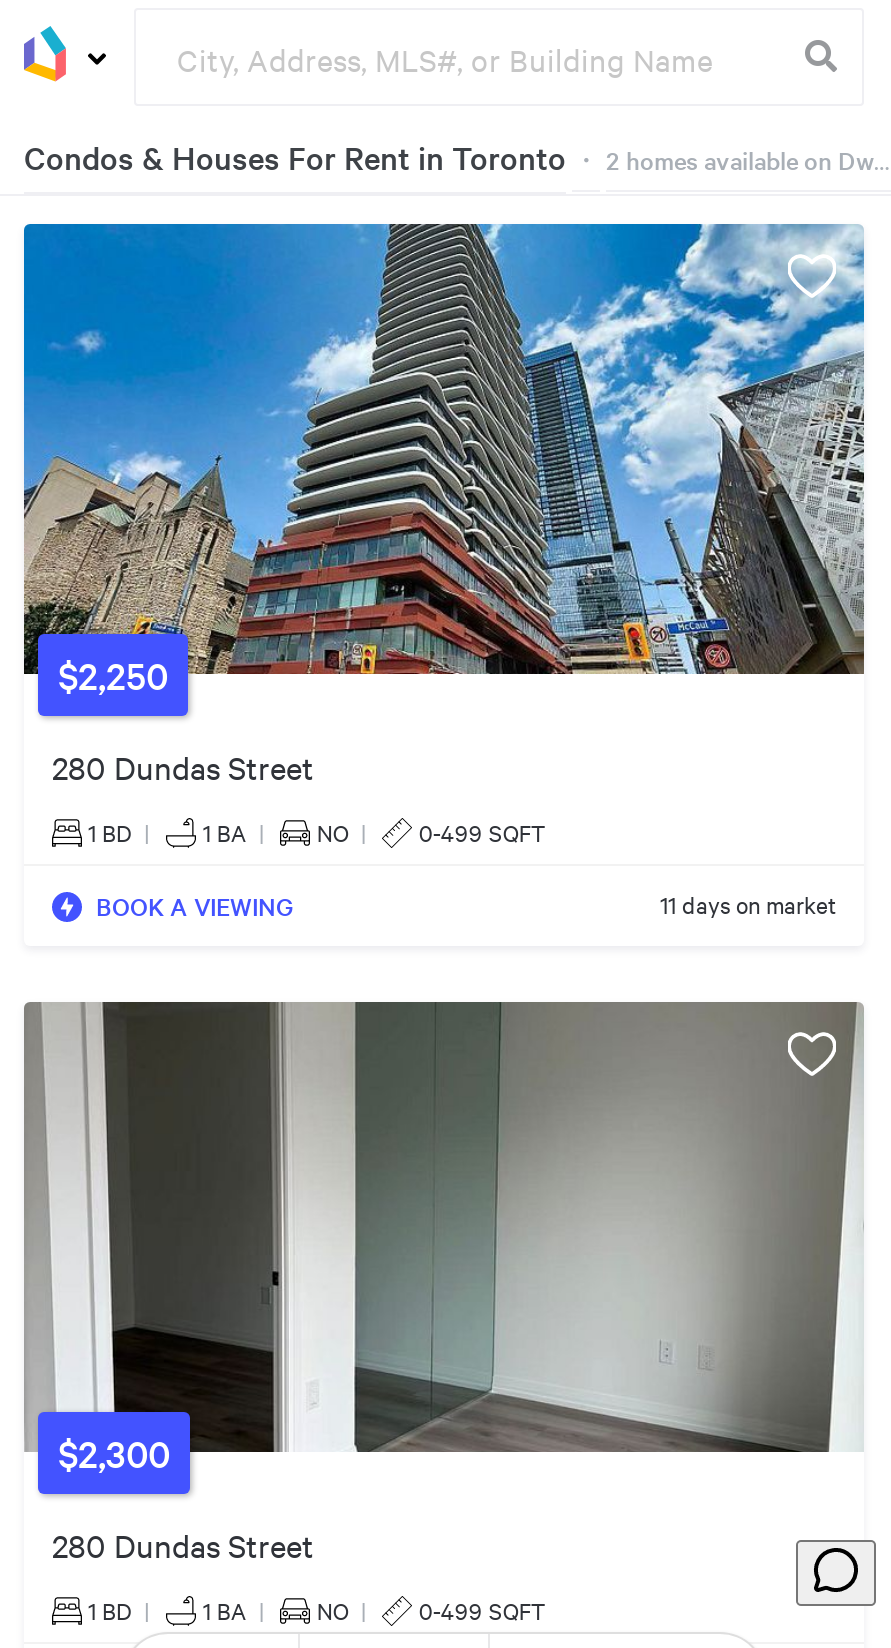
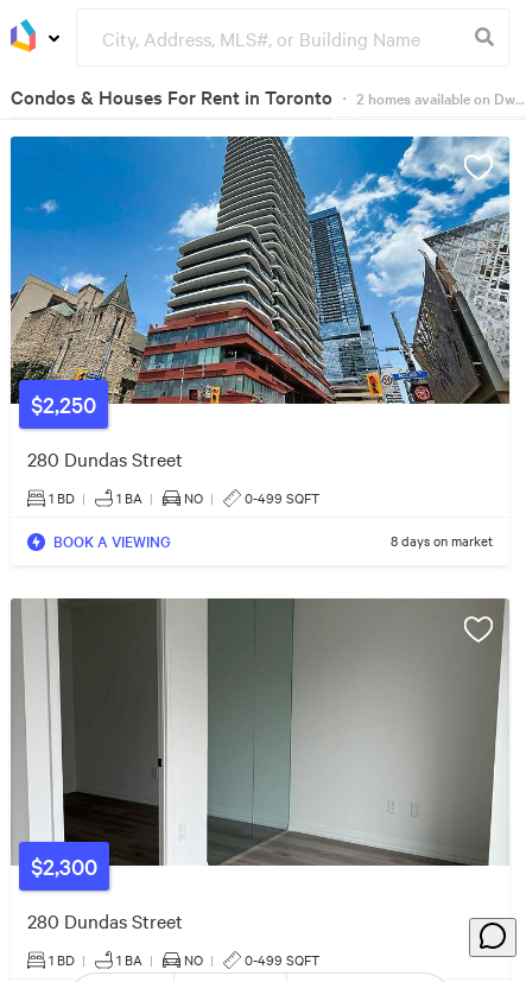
[660,889,836,921] 11 days on market -> [391,531,493,550] 8 days on market

